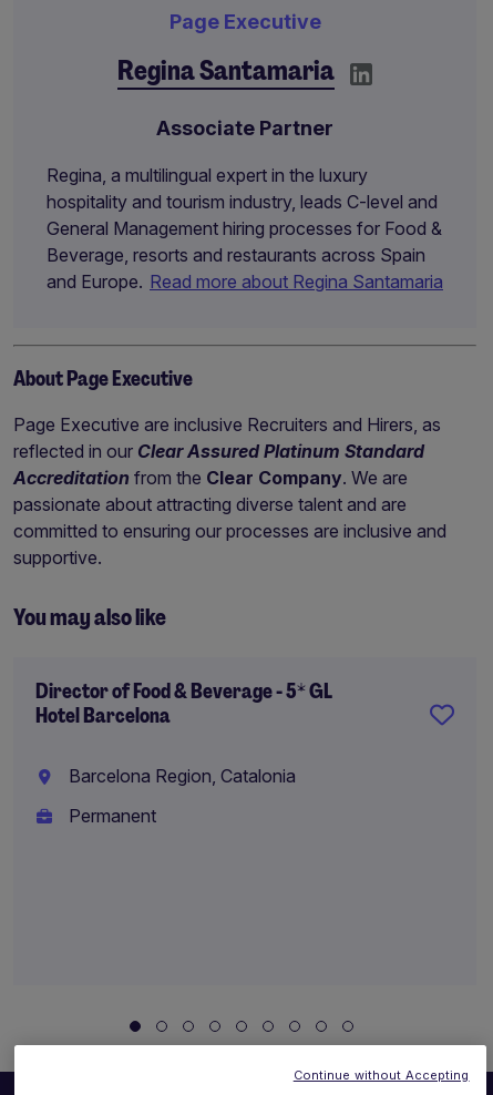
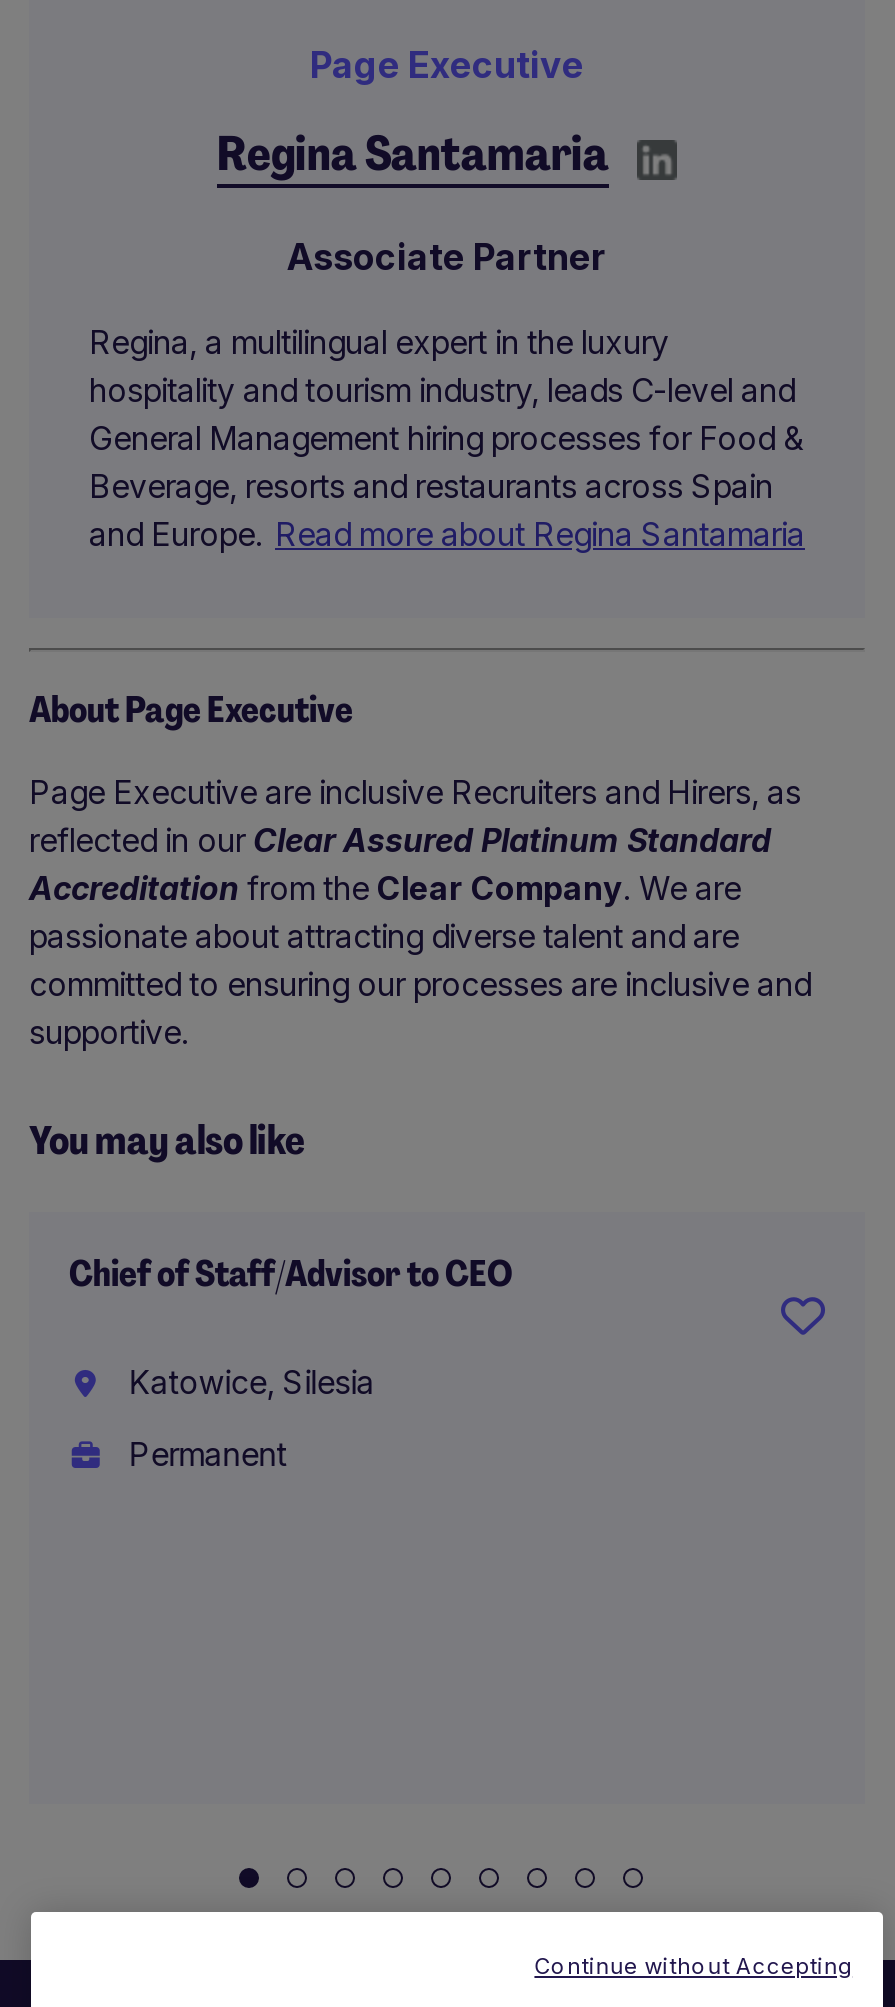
[35,678,332,729] Director of Food & Beverage - 5* GL | Hotel Barcelona -> [69,1250,513,1298] Chief of Staff/Advisor to CEO
[64,765,296,787] Barcelona Region, Catalonia -> [121,1362,375,1402] Katowice, Silesia
moved [64,805,156,827] -> [121,1434,287,1474]: Permanent

